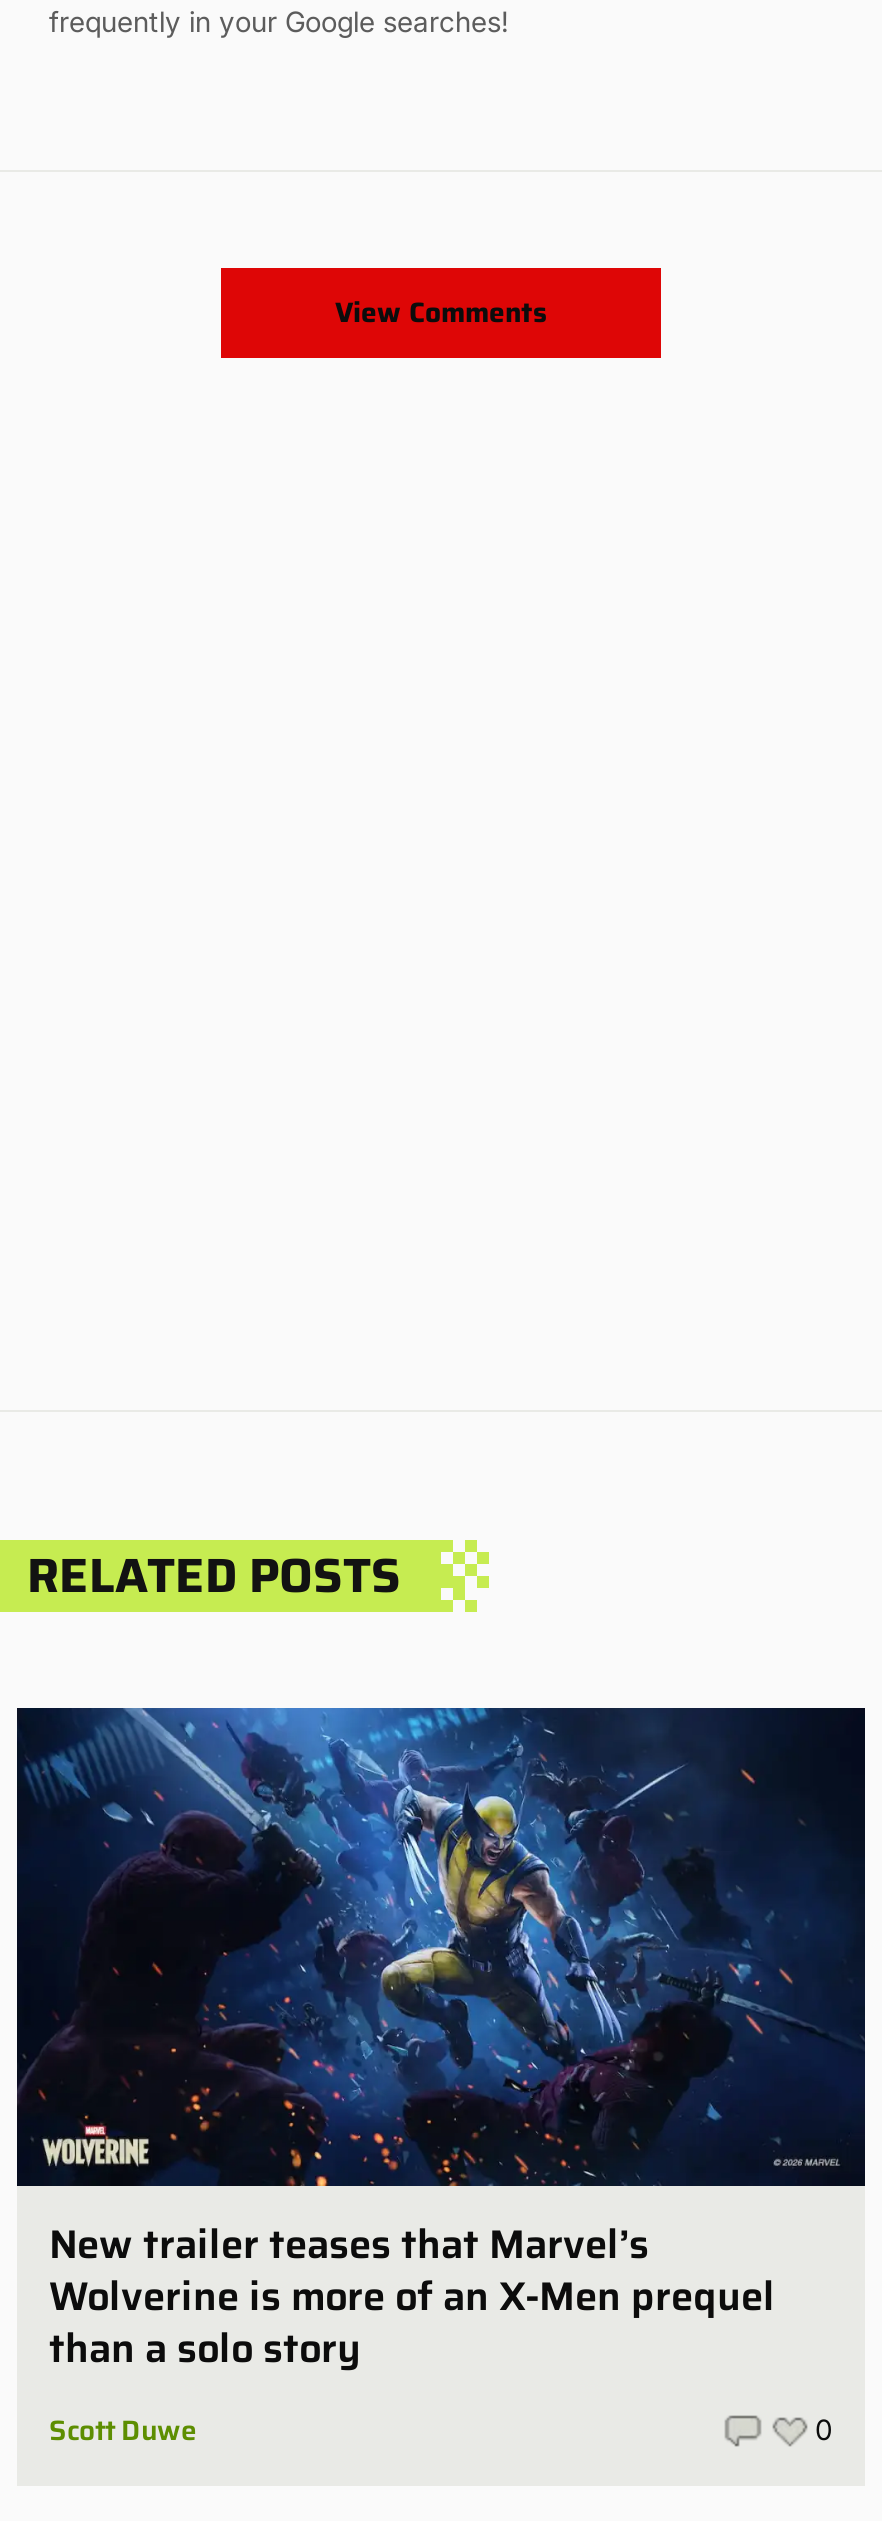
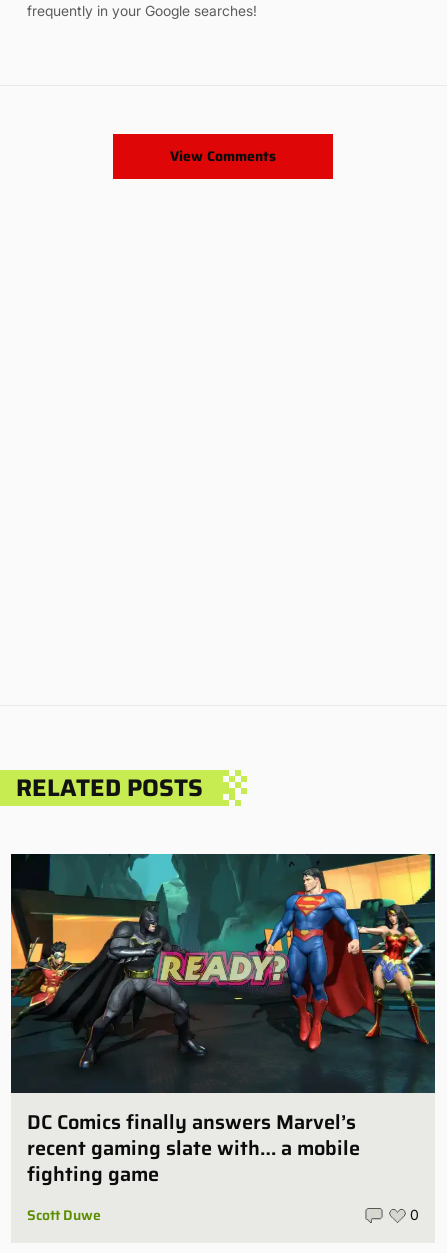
[15,1706,865,2379] [image] | New trailer teases that Marvel’s | Wolverine is more of an X-Men prequel | than a solo story -> [10,853,435,1190] [image] | DC Comics finally answers Marvel’s | recent gaming slate with… a mobile | fighting game

